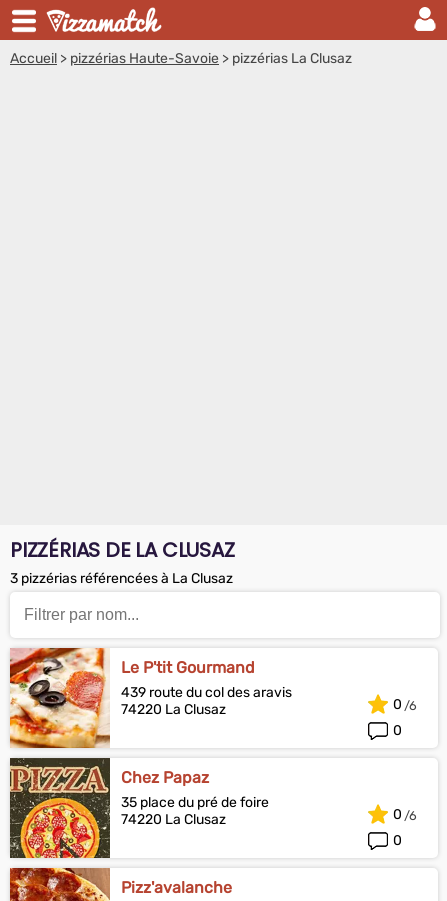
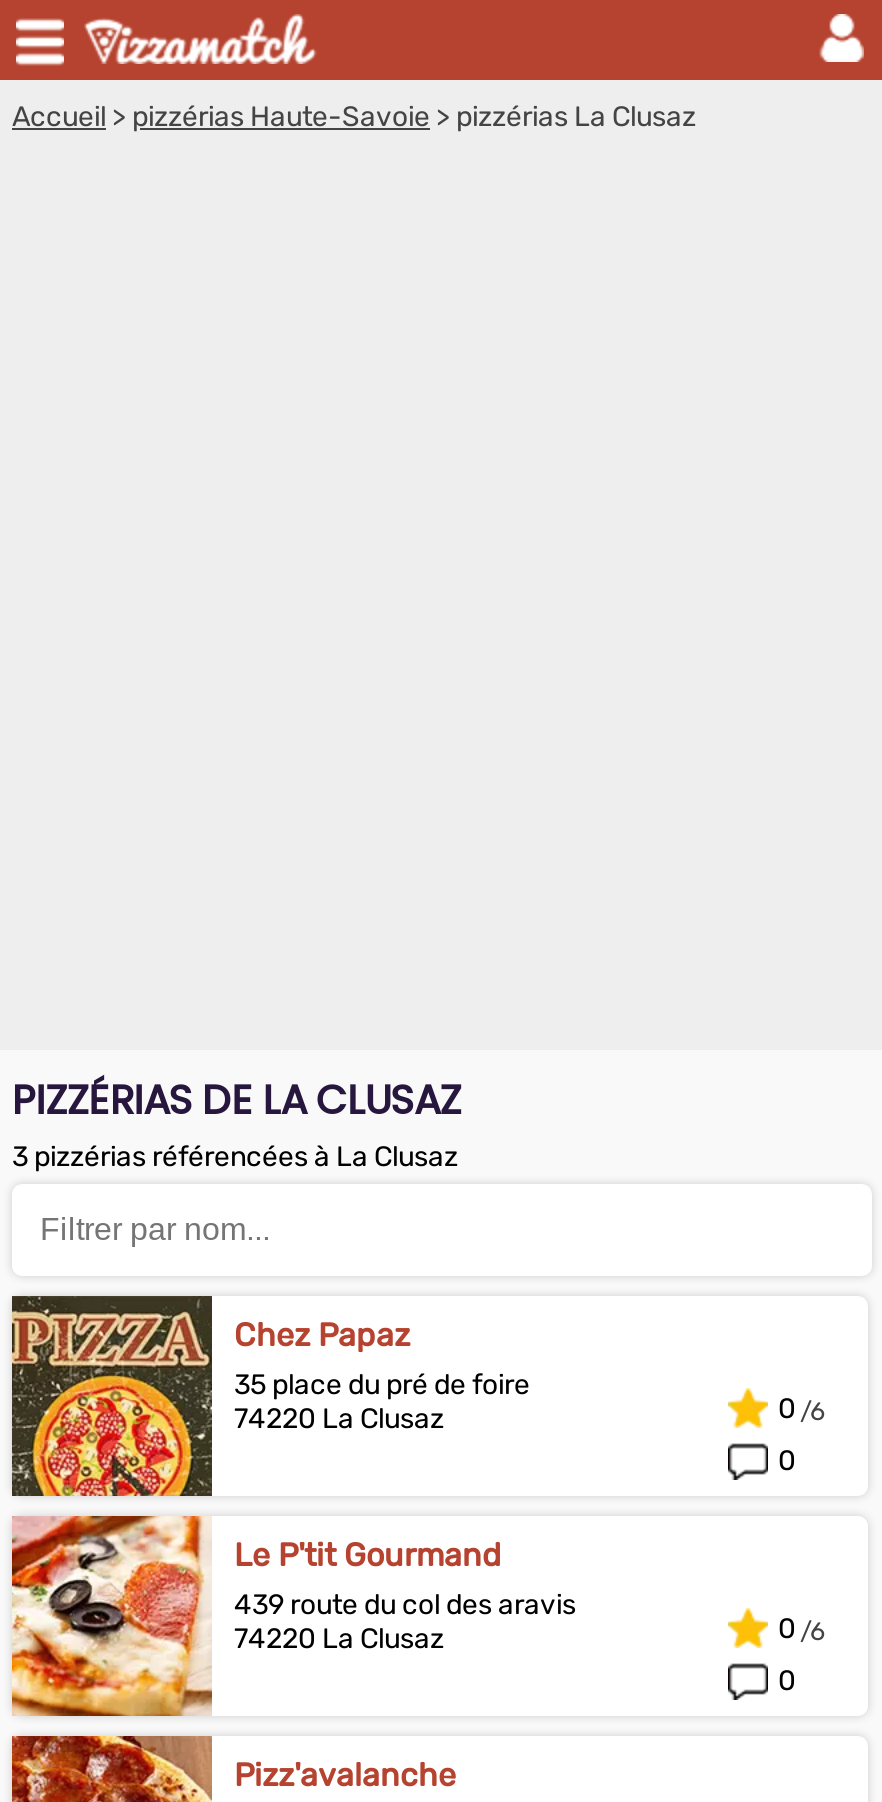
moved [9,647,292,749] -> [10,1514,576,1718]: [image] | Le P'tit Gourmand | 439 route du col des aravis
moved [9,757,269,859] -> [10,1294,530,1498]: [image] | Chez Papaz | 35 place du pré de foire

